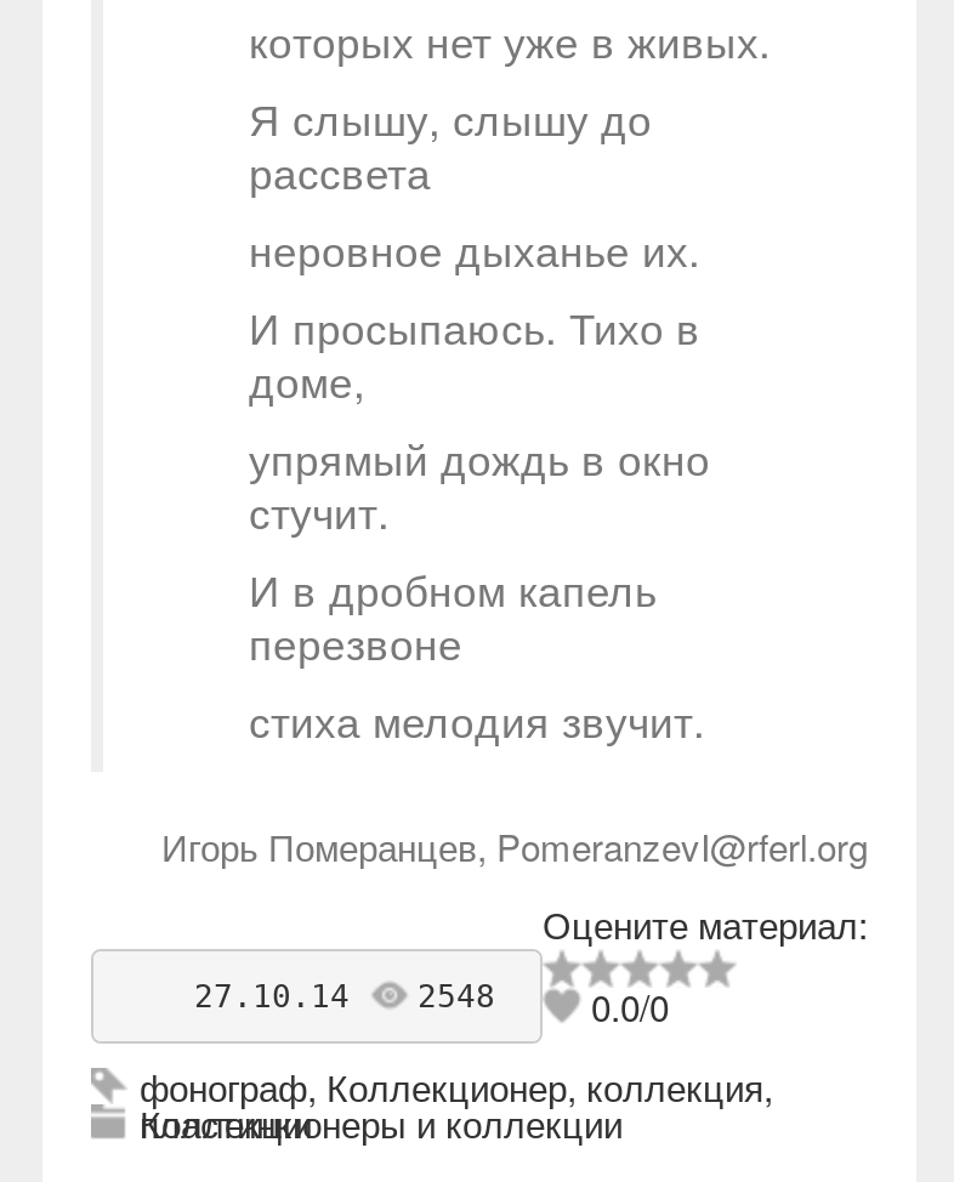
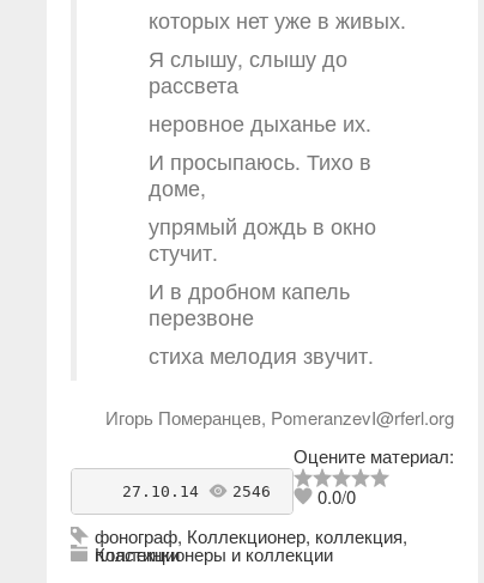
[117,977,495,1013] 27.10.14 2548 -> [83,482,270,500] 27.10.14 2546

